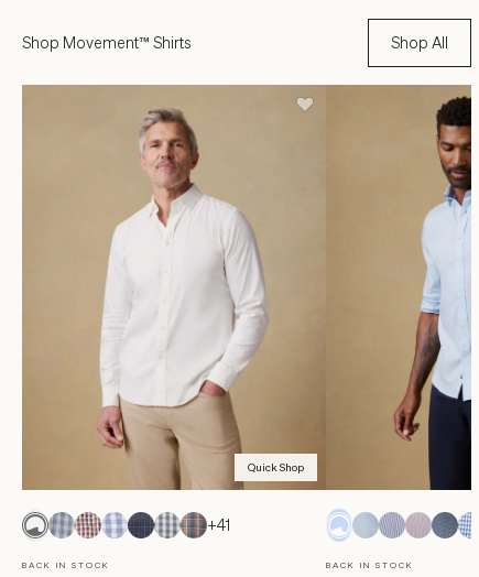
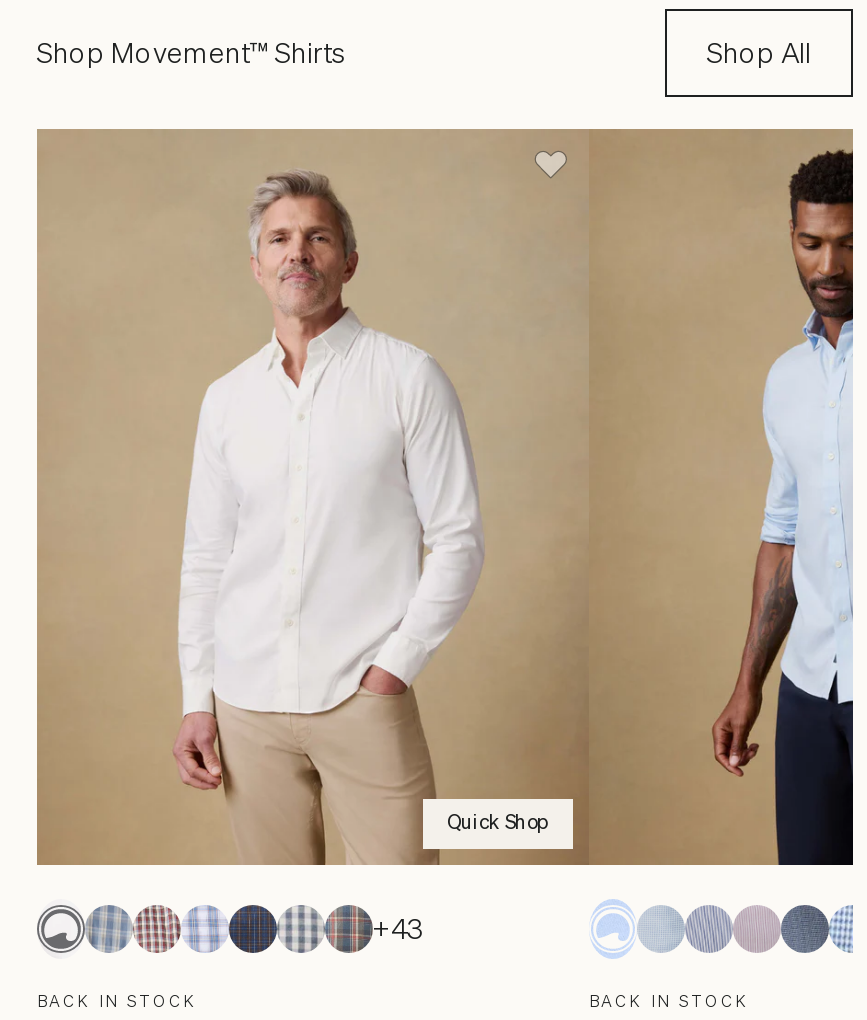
[207,514,230,535] +41 -> [373,908,421,946] +43

